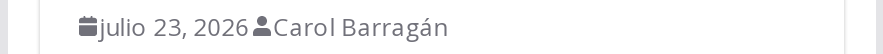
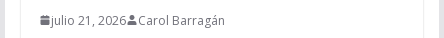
[99,10,447,44] julio 23, 2026 Carol Barragán -> [51,12,225,29] julio 21, 2026 Carol Barragán

